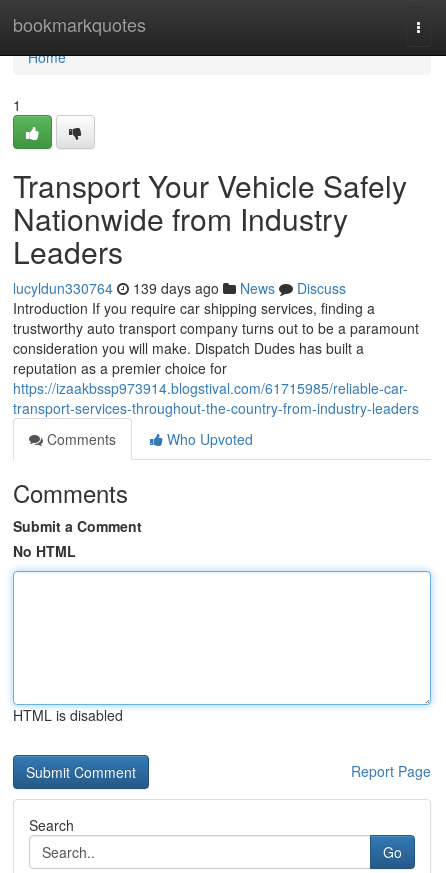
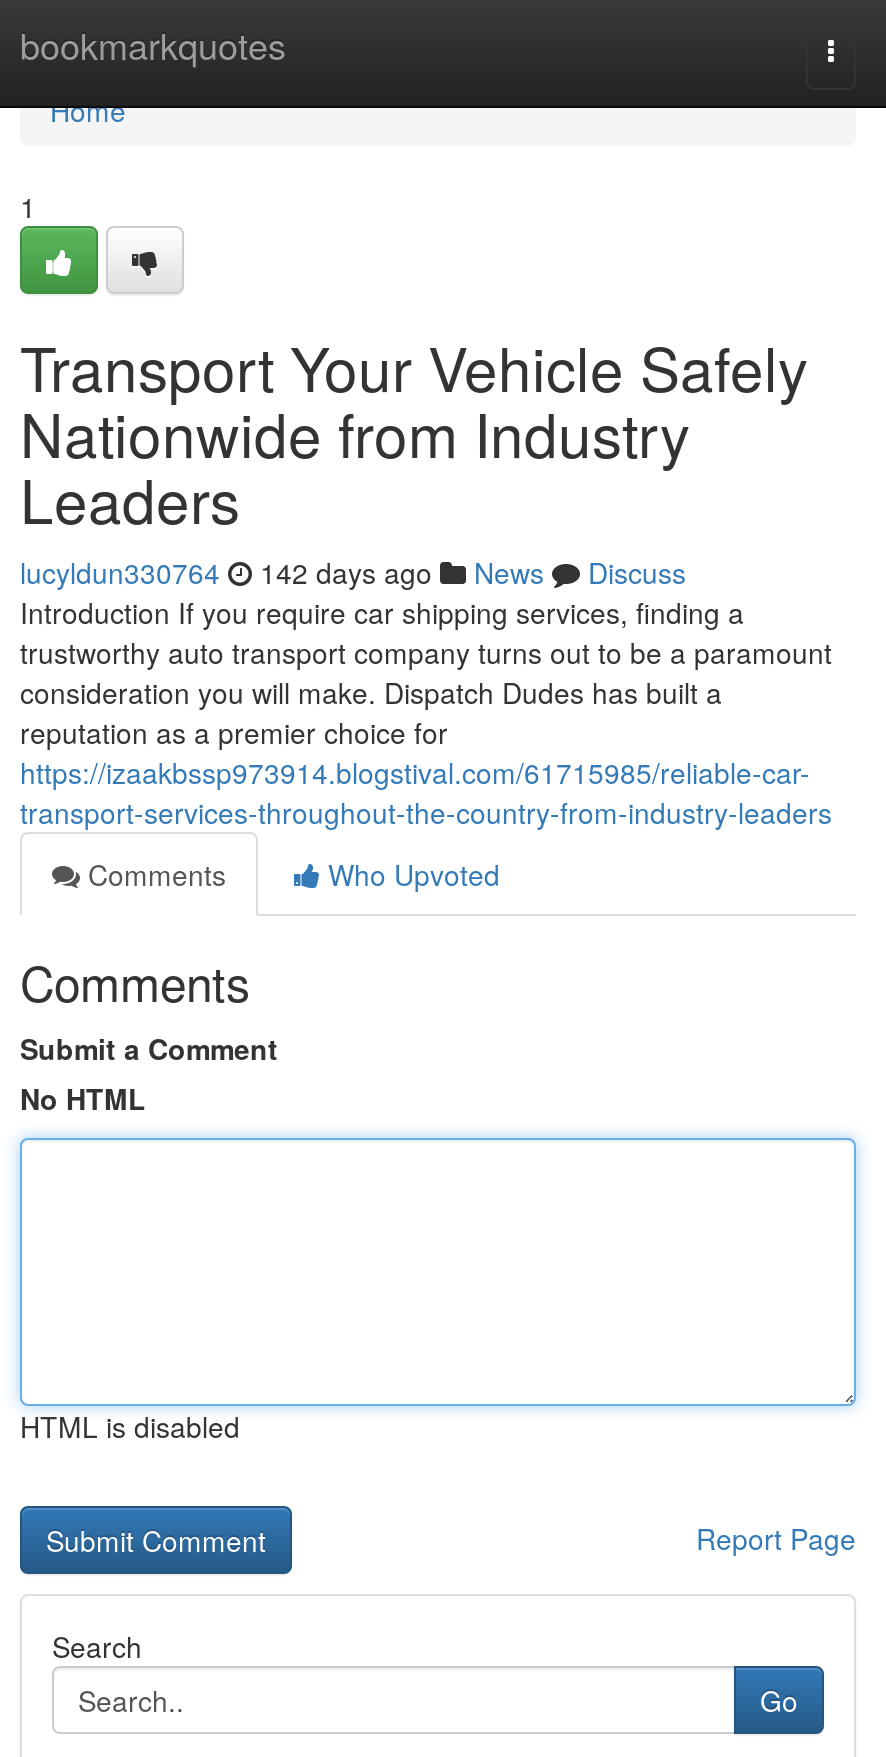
[13,278,346,298] lucyldun330764 139 days ago News Discuss -> [20,552,686,592] lucyldun330764 142 days ago News Discuss

